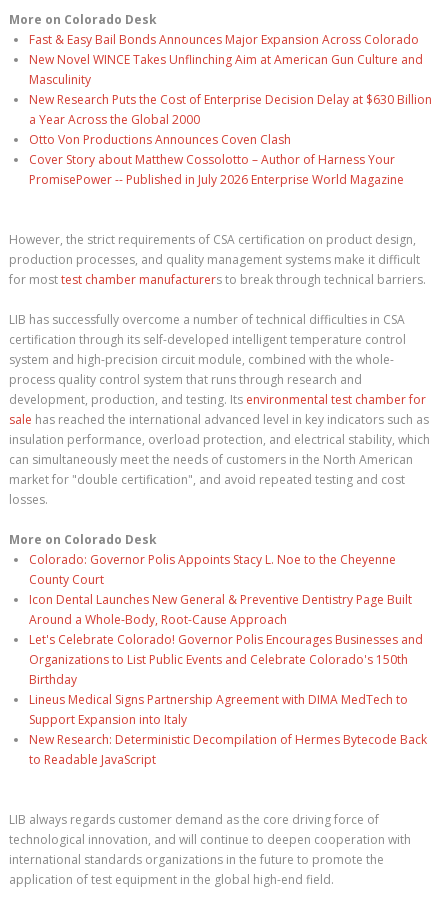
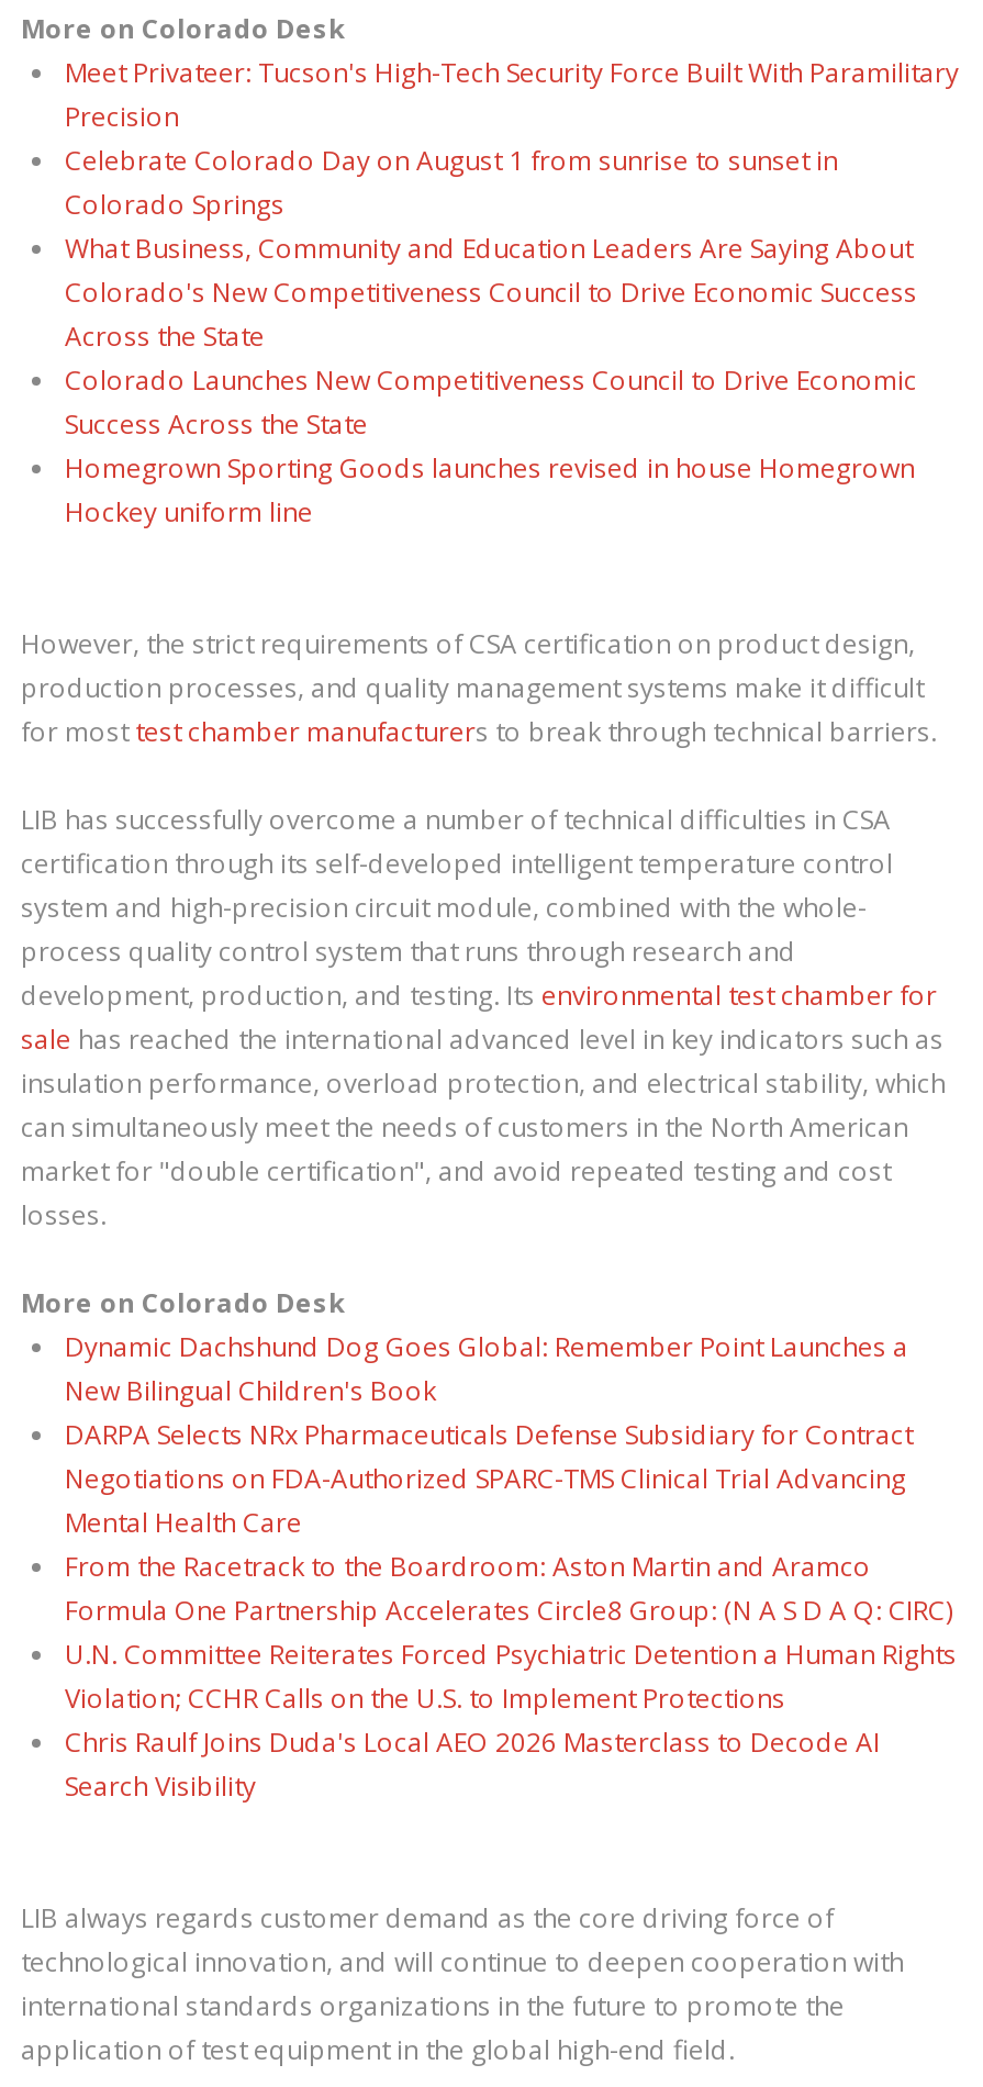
[29,31,432,188] Fast & Easy Bail Bonds Announces Major Expansion Across Colorado | New Novel WINCE Takes Unflinching Aim at American Gun Culture and | Masculinity | New Research Puts the Cost of Enterprise Decision Delay at $630 Billion | a Year Across the Global 2000 | Otto Von Productions Announces Coven Clash | Cover Story about Matthew Cossolotto – Author of Harness Your | PromisePower -- Published in July 2026 Enterprise World Magazine -> [65,54,959,531] Meet Privateer: Tucson's High-Tech Security Force Built With Paramilitary | Precision | Celebrate Colorado Day on August 1 from sunrise to sunset in | Colorado Springs | What Business, Community and Education Leaders Are Saying About | Colorado's New Competitiveness Council to Drive Economic Success | Across the State | Colorado Launches New Competitiveness Council to Drive Economic | Success Across the State | Homegrown Sporting Goods launches revised in house Homegrown | Hockey uniform line
[29,551,427,768] Colorado: Governor Polis Appoints Stacy L. Noe to the Cheyenne | County Court | Icon Dental Launches New General & Preventive Dentistry Page Built | Around a Whole-Body, Root-Cause Approach | Let's Celebrate Colorado! Governor Polis Encourages Businesses and | Organizations to List Public Events and Celebrate Colorado's 150th | Birthday | Lineus Medical Signs Partnership Agreement with DIMA MedTech to | Support Expansion into Italy | New Research: Deterministic Decompilation of Hermes Bytecode Back | to Readable JavaScript -> [65,1328,957,1805] Dynamic Dachshund Dog Goes Global: Remember Point Launches a | New Bilingual Children's Book | DARPA Selects NRx Pharmaceuticals Defense Subsidiary for Contract | Negotiations on FDA-Authorized SPARC-TMS Clinical Trial Advancing | Mental Health Care | From the Racetrack to the Boardroom: Aston Martin and Aramco | Formula One Partnership Accelerates Circle8 Group: (N A S D A Q: CIRC) | U.N. Committee Reiterates Forced Psychiatric Detention a Human Rights | Violation; CCHR Calls on the U.S. to Implement Protections | Chris Raulf Joins Duda's Local AEO 2026 Masterclass to Decode AI | Search Visibility

